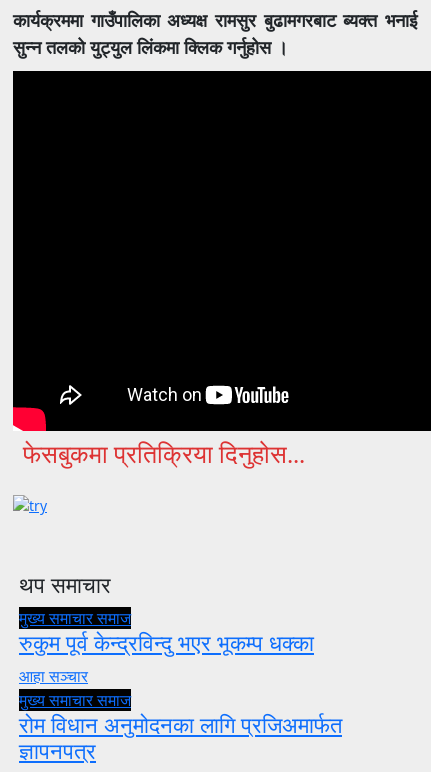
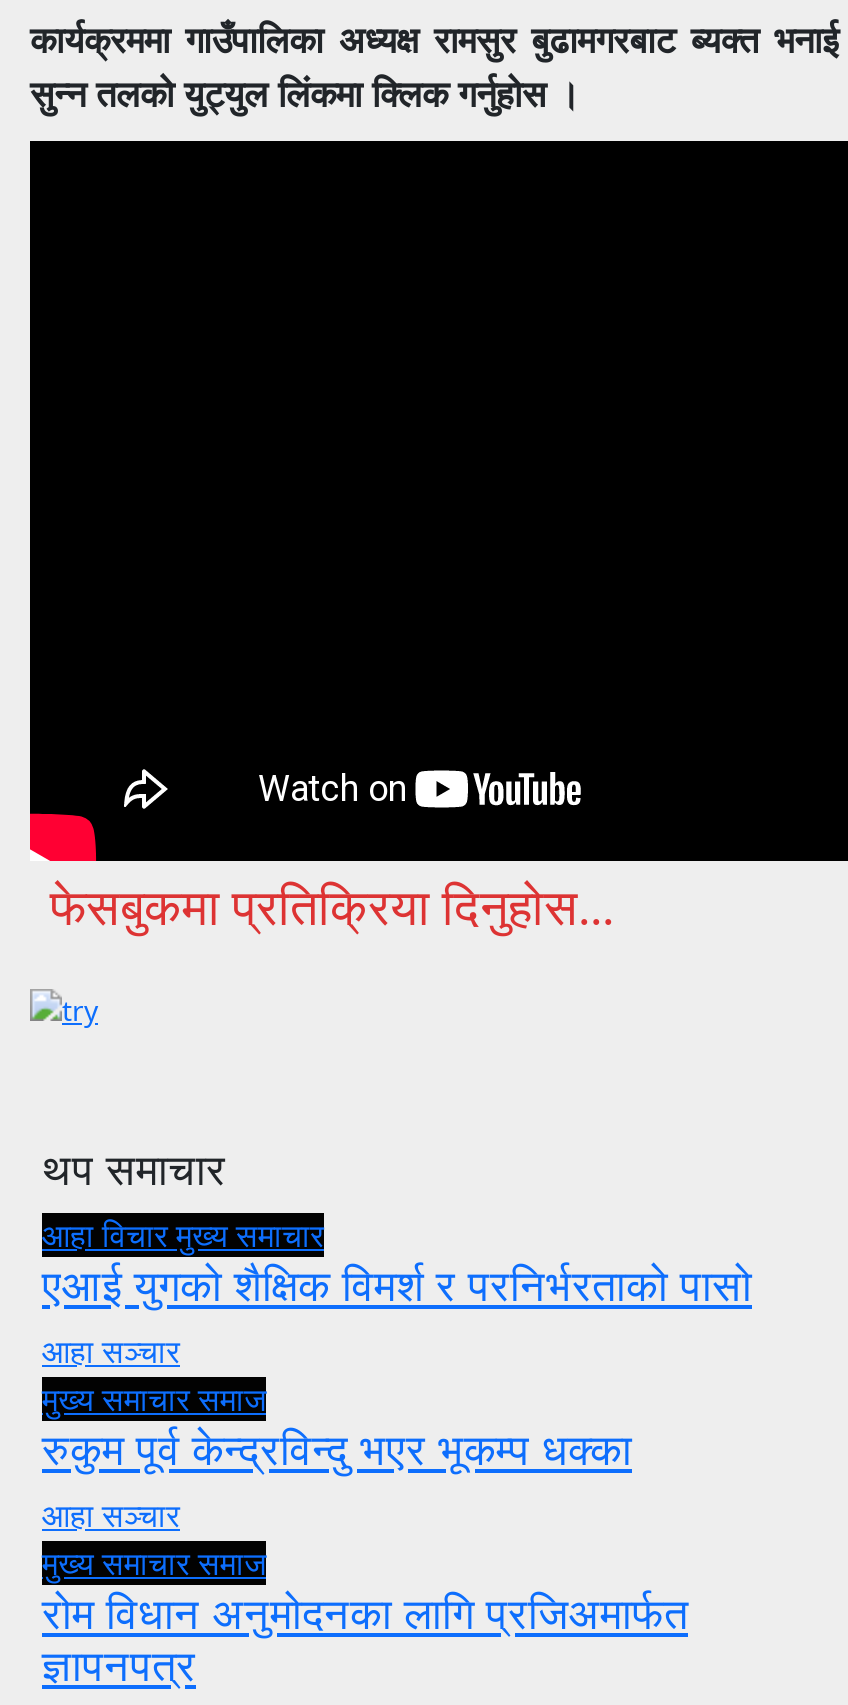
none -> [42,1214,752,1374] आहा विचारमुख्य समाचार | एआई युगको शैक्षिक विमर्श र परनिर्भरताको पासो | आहा सञ्चार

